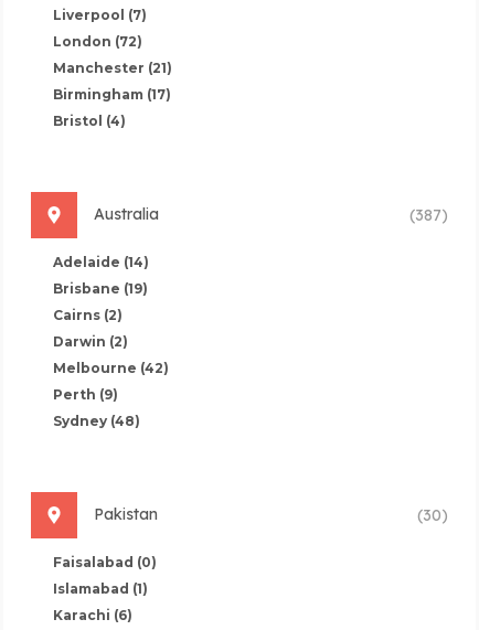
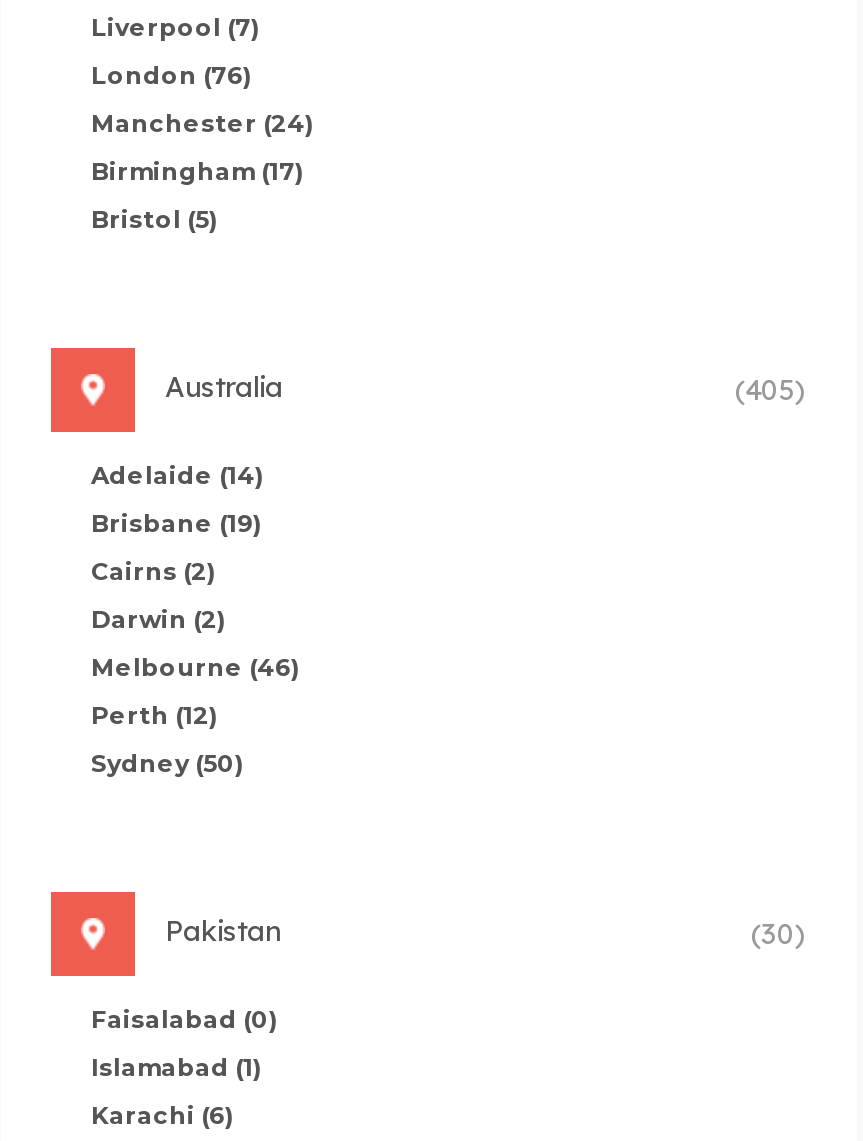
[53,33,142,49] London (72) -> [91,59,253,89] London (76)
[53,59,172,76] Manchester (21) -> [91,107,315,137] Manchester (24)
[53,112,126,129] Bristol (4) -> [91,203,219,233] Bristol (5)
[409,205,448,225] (387) -> [735,371,807,407] (405)
[53,359,169,376] Melbourne (42) -> [91,651,301,681] Melbourne (46)
[53,386,118,402] Perth (9) -> [91,699,219,729] Perth (12)
[53,412,140,429] Sydney (48) -> [91,747,245,777] Sydney (50)

